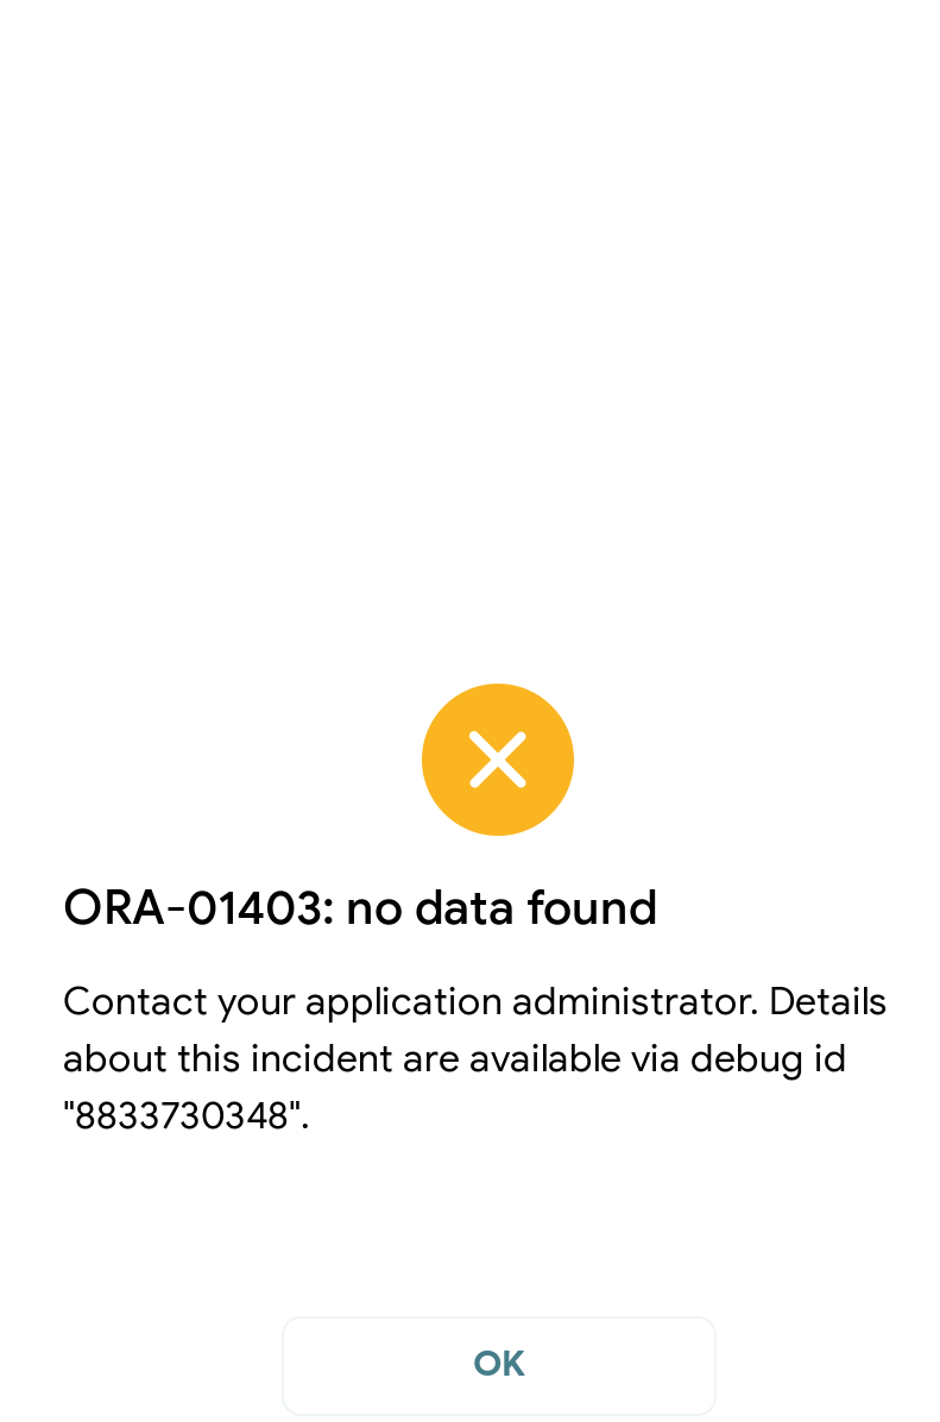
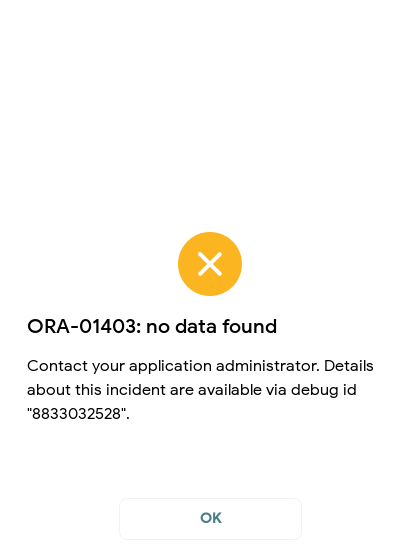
[63,1093,310,1140] "8833730348". -> [27,404,130,424] "8833032528".

